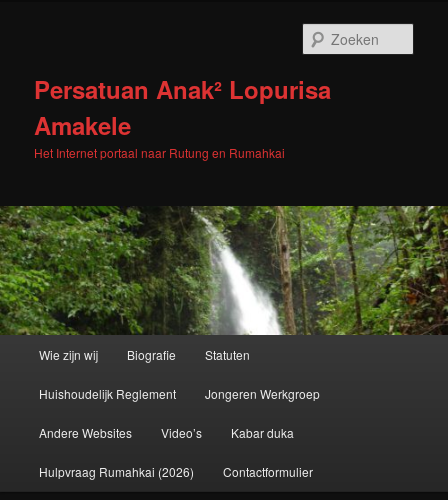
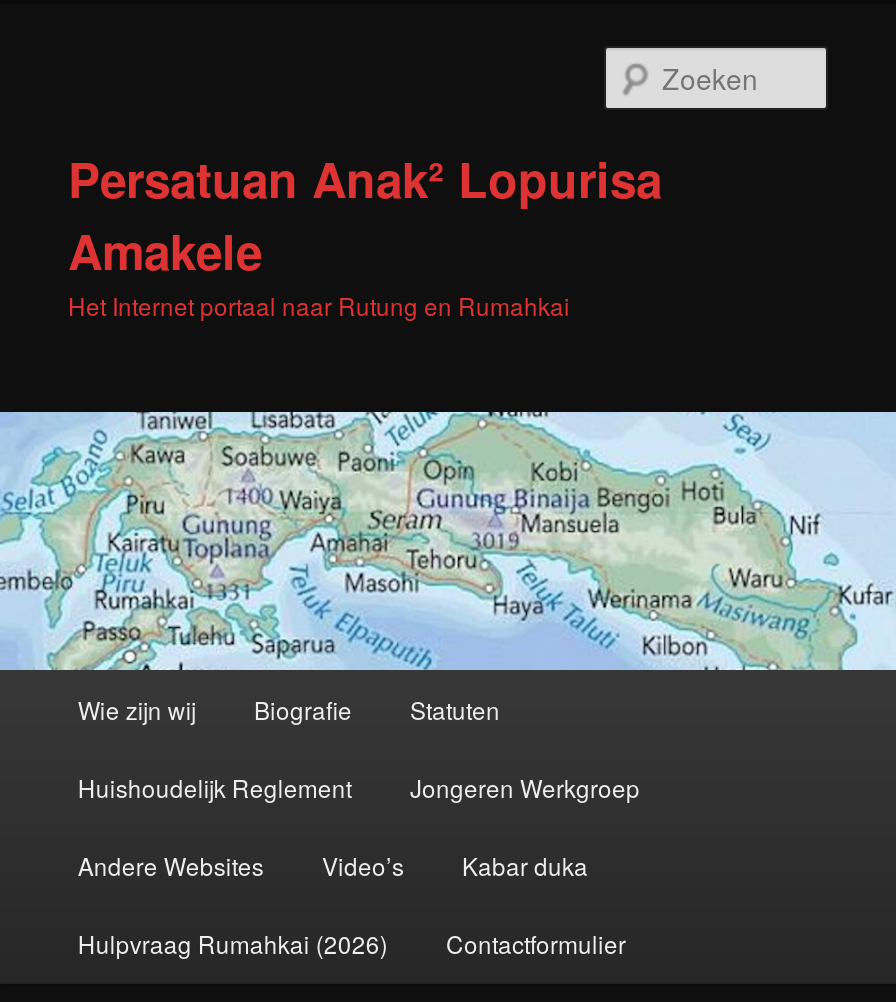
[3,205,445,336] [image] -> [6,410,890,672] [image]

